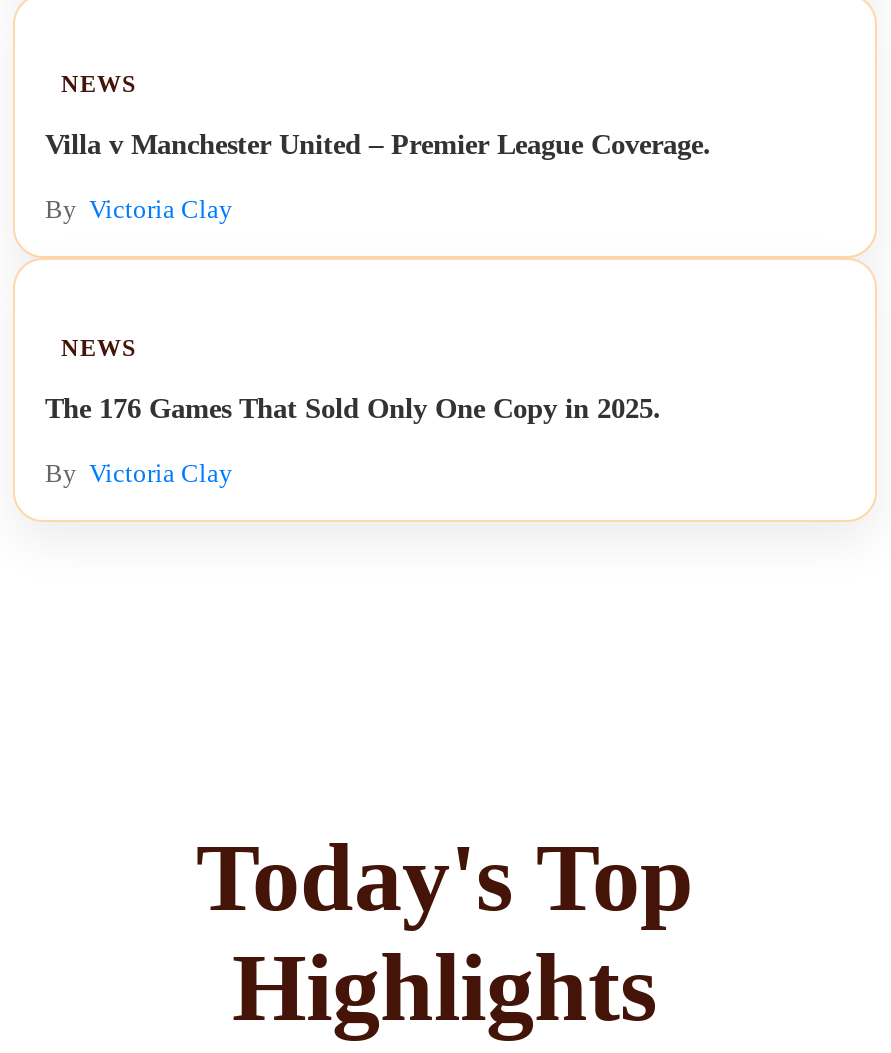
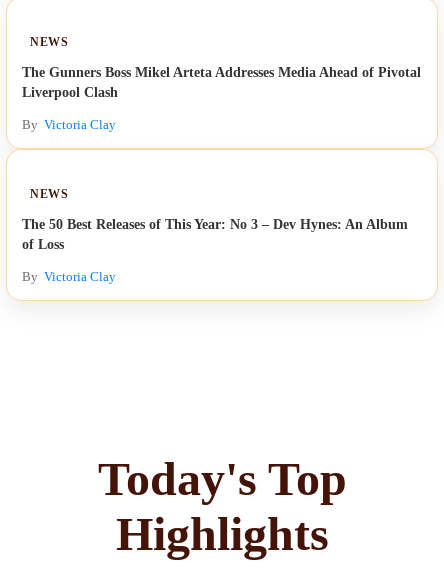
[45,128,711,160] Villa v Manchester United – Premier League Coverage. -> [22,64,421,100] The Gunners Boss Mikel Arteta Addresses Media Ahead of Pivotal | Liverpool Clash
[45,392,661,424] The 176 Games That Sold Only One Copy in 2025. -> [22,216,408,252] The 50 Best Releases of This Year: No 3 – Dev Hynes: An Album | of Loss

